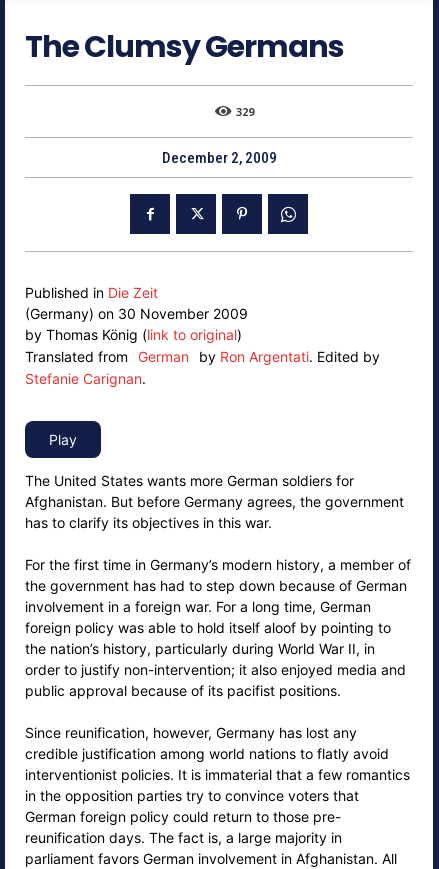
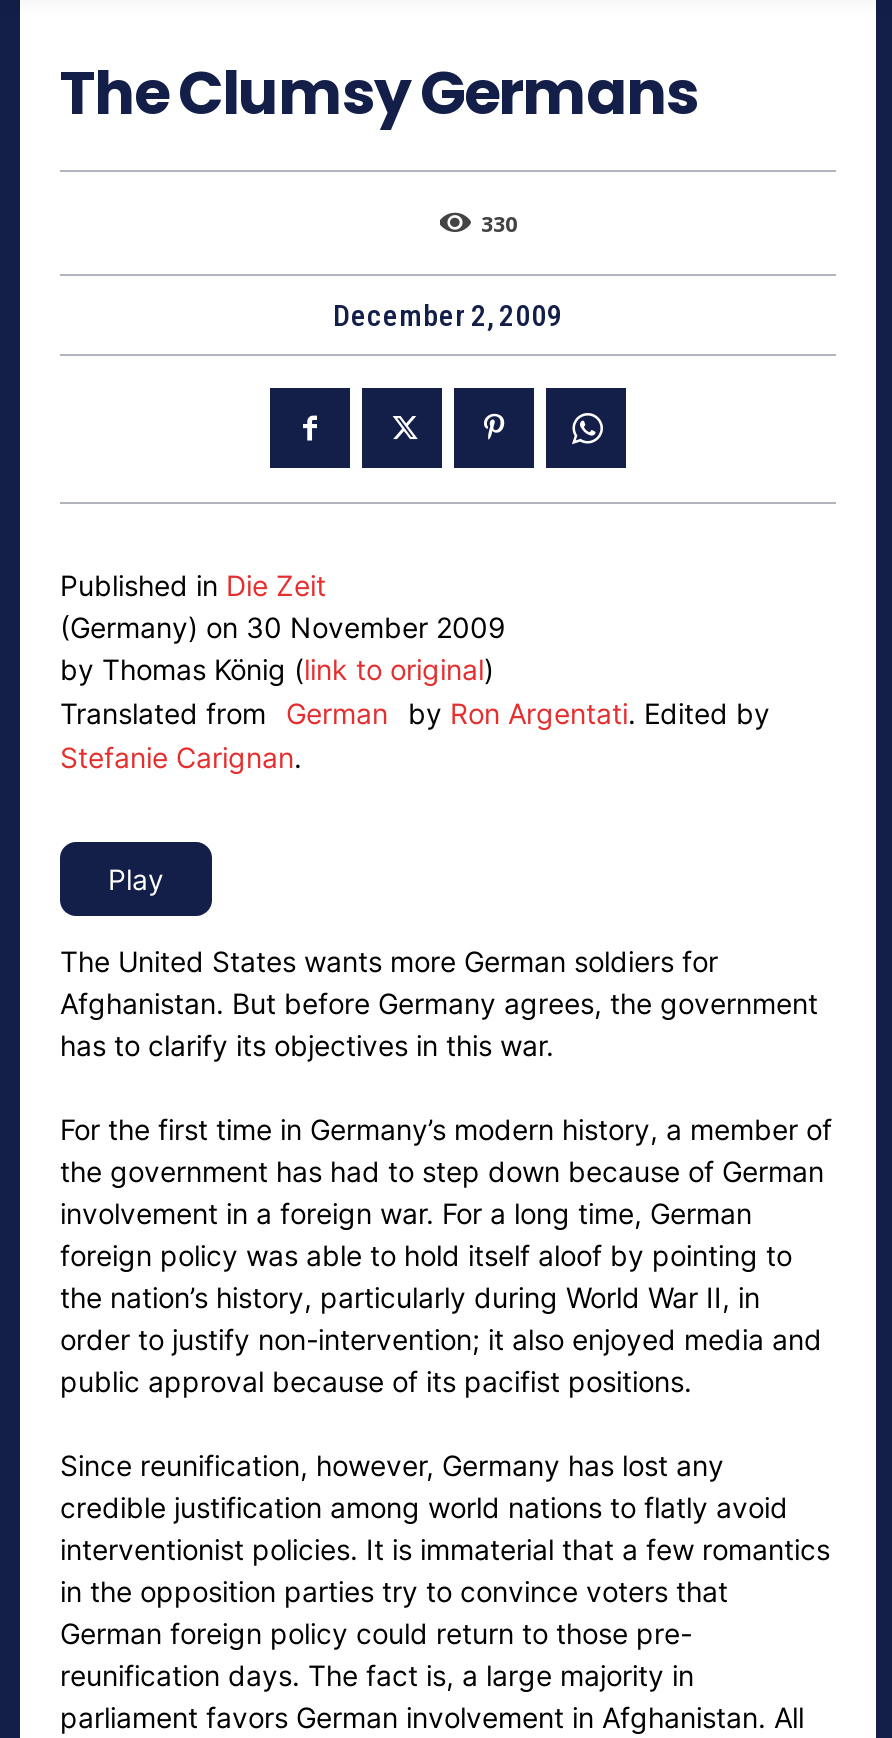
[235,104,253,119] 329 -> [481,208,517,238] 330

